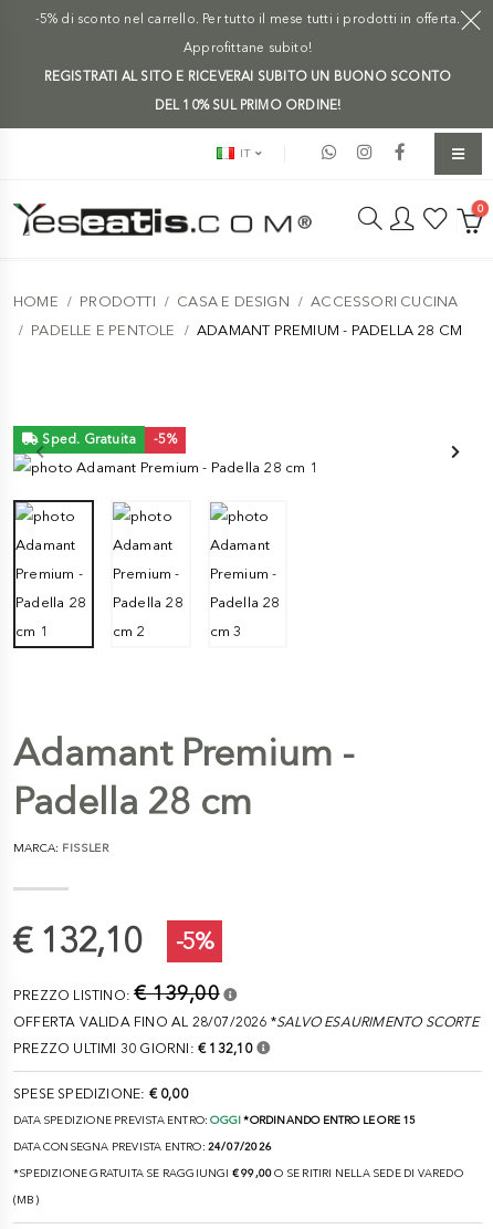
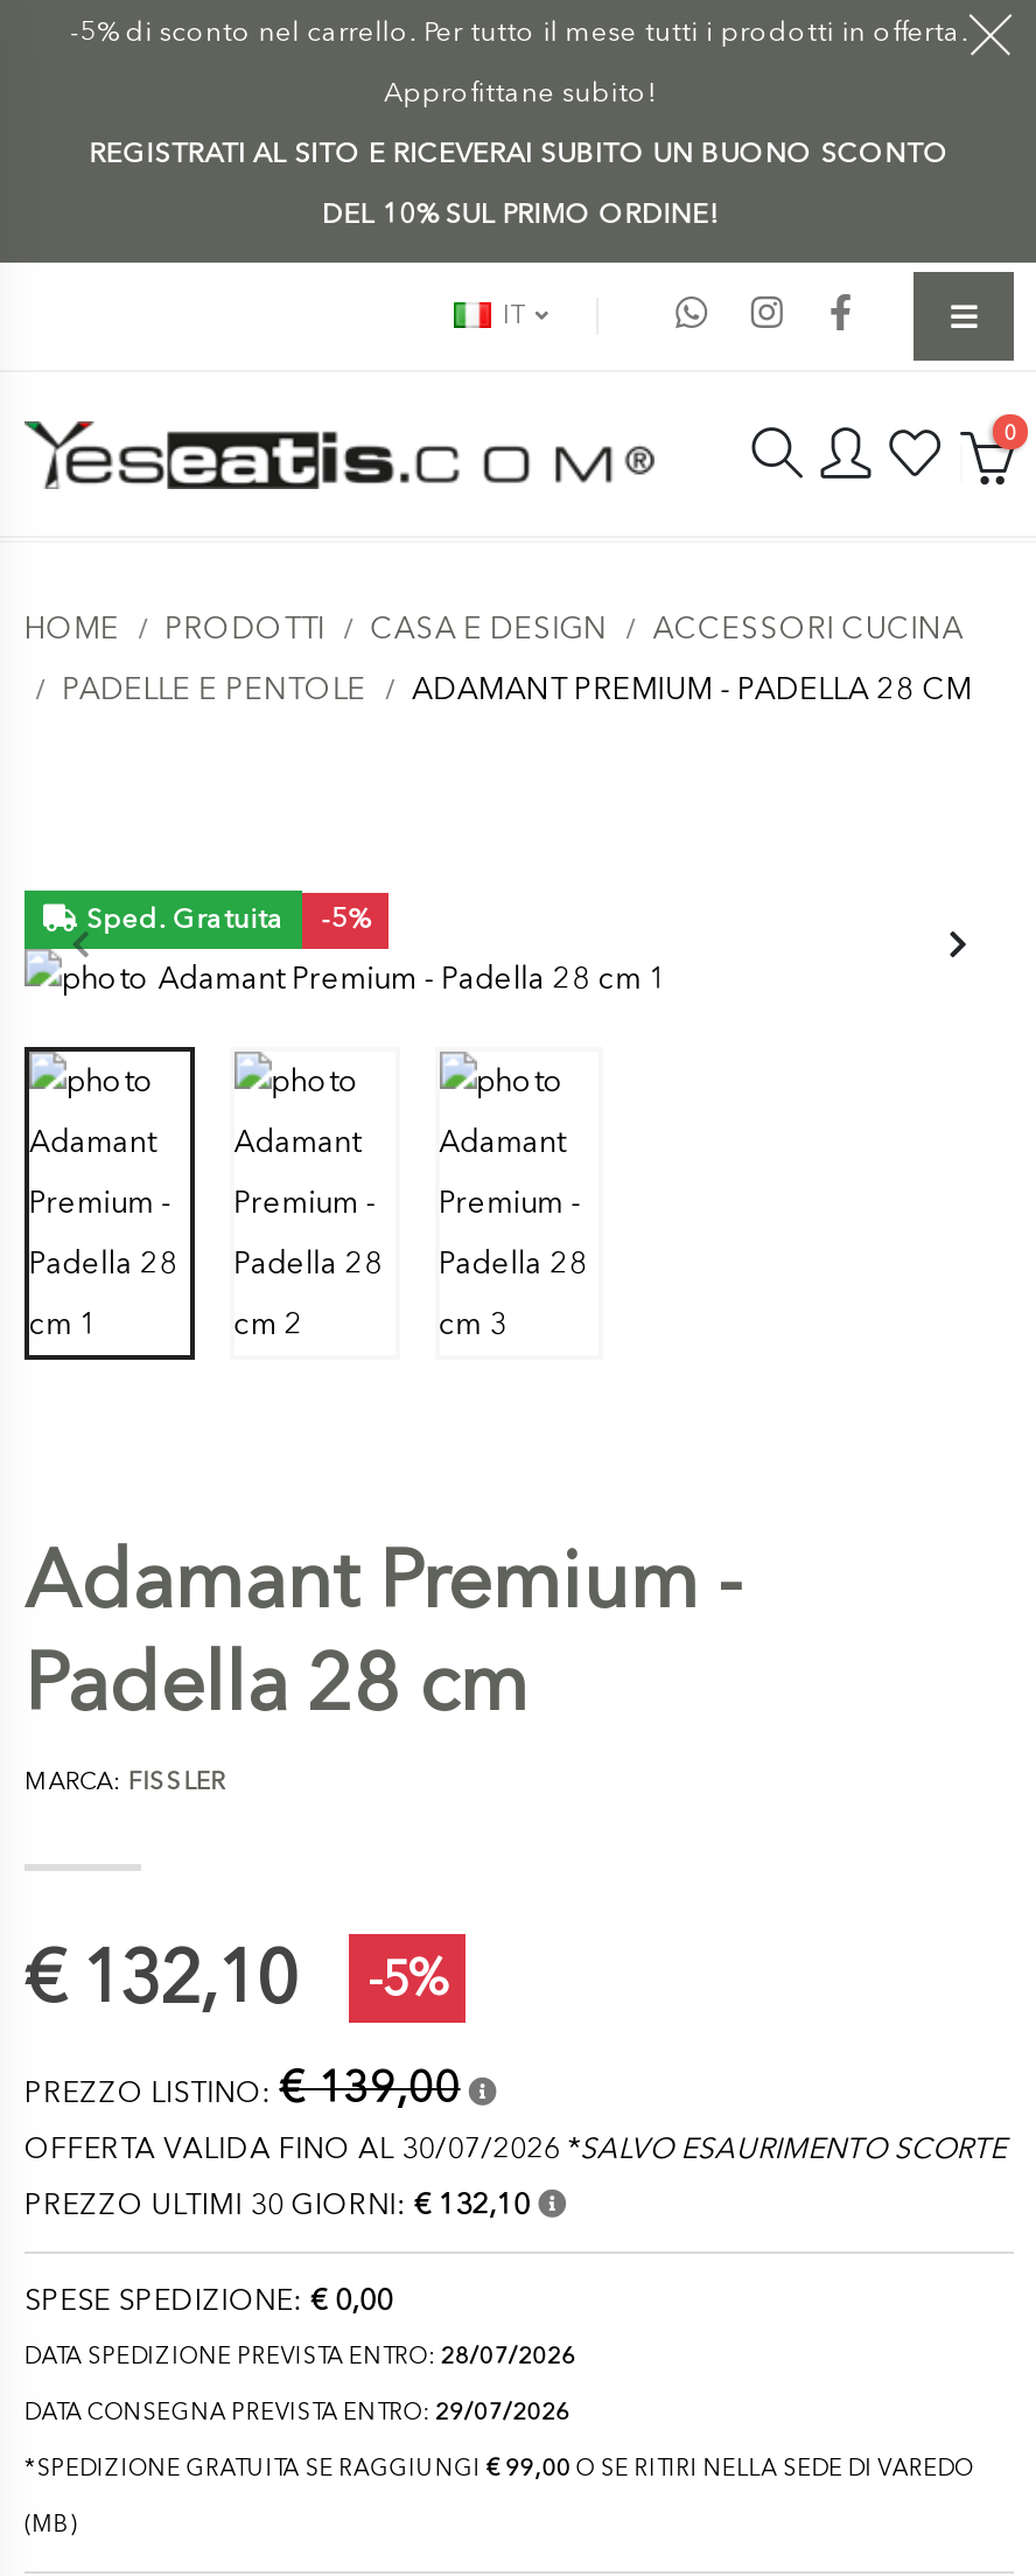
[13,1014,478,1030] OFFERTA VALIDA FINO AL 28/07/2026 *SALVO ESAURIMENTO SCORTE -> [24,2131,1006,2166] OFFERTA VALIDA FINO AL 30/07/2026 *SALVO ESAURIMENTO SCORTE
[13,1114,416,1127] DATA SPEDIZIONE PREVISTA ENTRO: OGGI *ORDINANDO ENTRO LE ORE 15 -> [24,2343,576,2369] DATA SPEDIZIONE PREVISTA ENTRO: 28/07/2026
[13,1141,272,1153] DATA CONSEGNA PREVISTA ENTRO: 24/07/2026 -> [24,2400,570,2425] DATA CONSEGNA PREVISTA ENTRO: 29/07/2026

